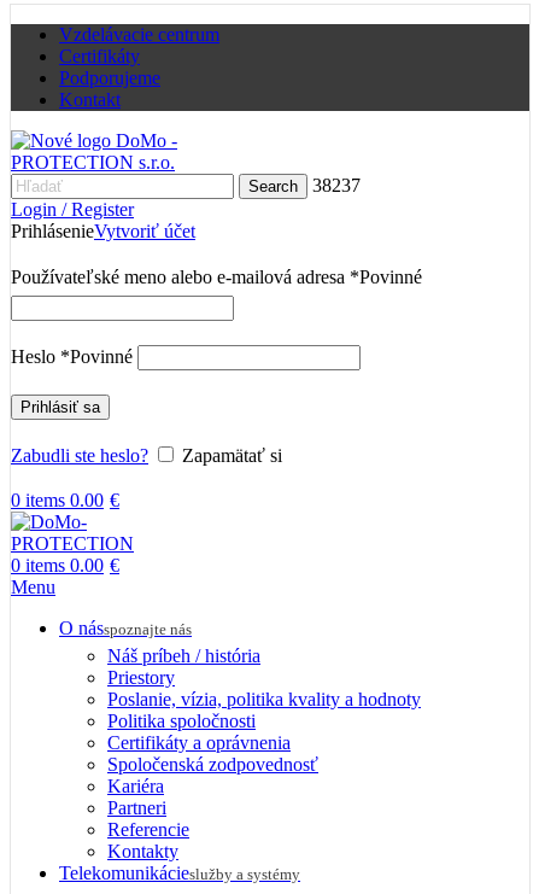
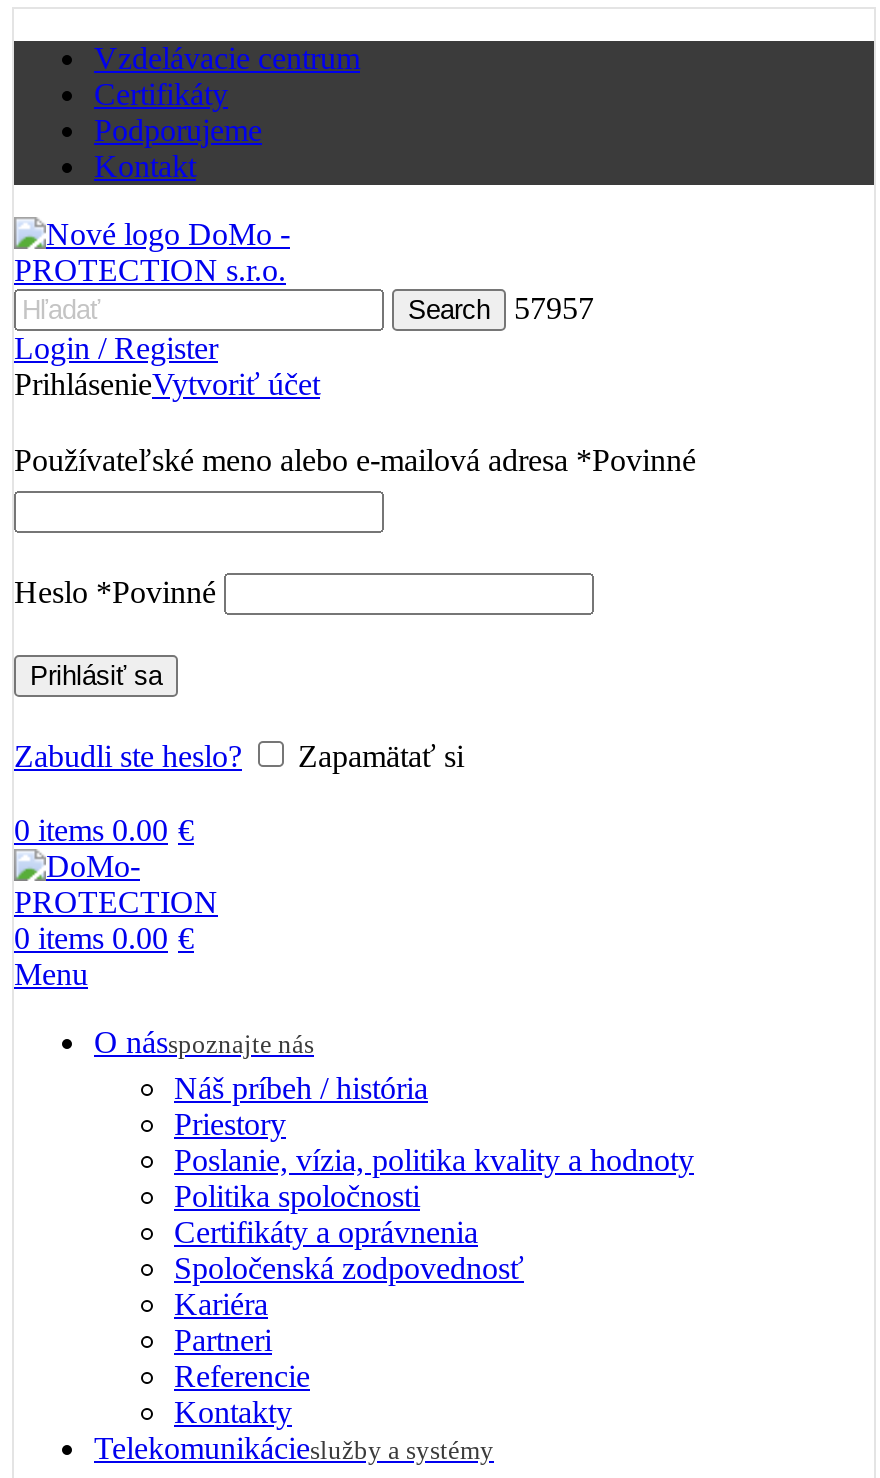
[248,175,361,195] Search 38237 -> [408,291,594,325] Search 57957

